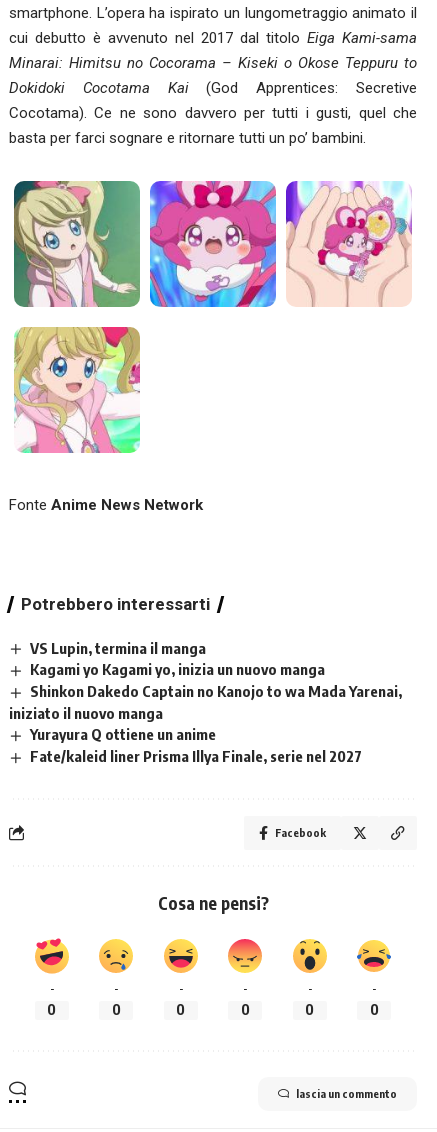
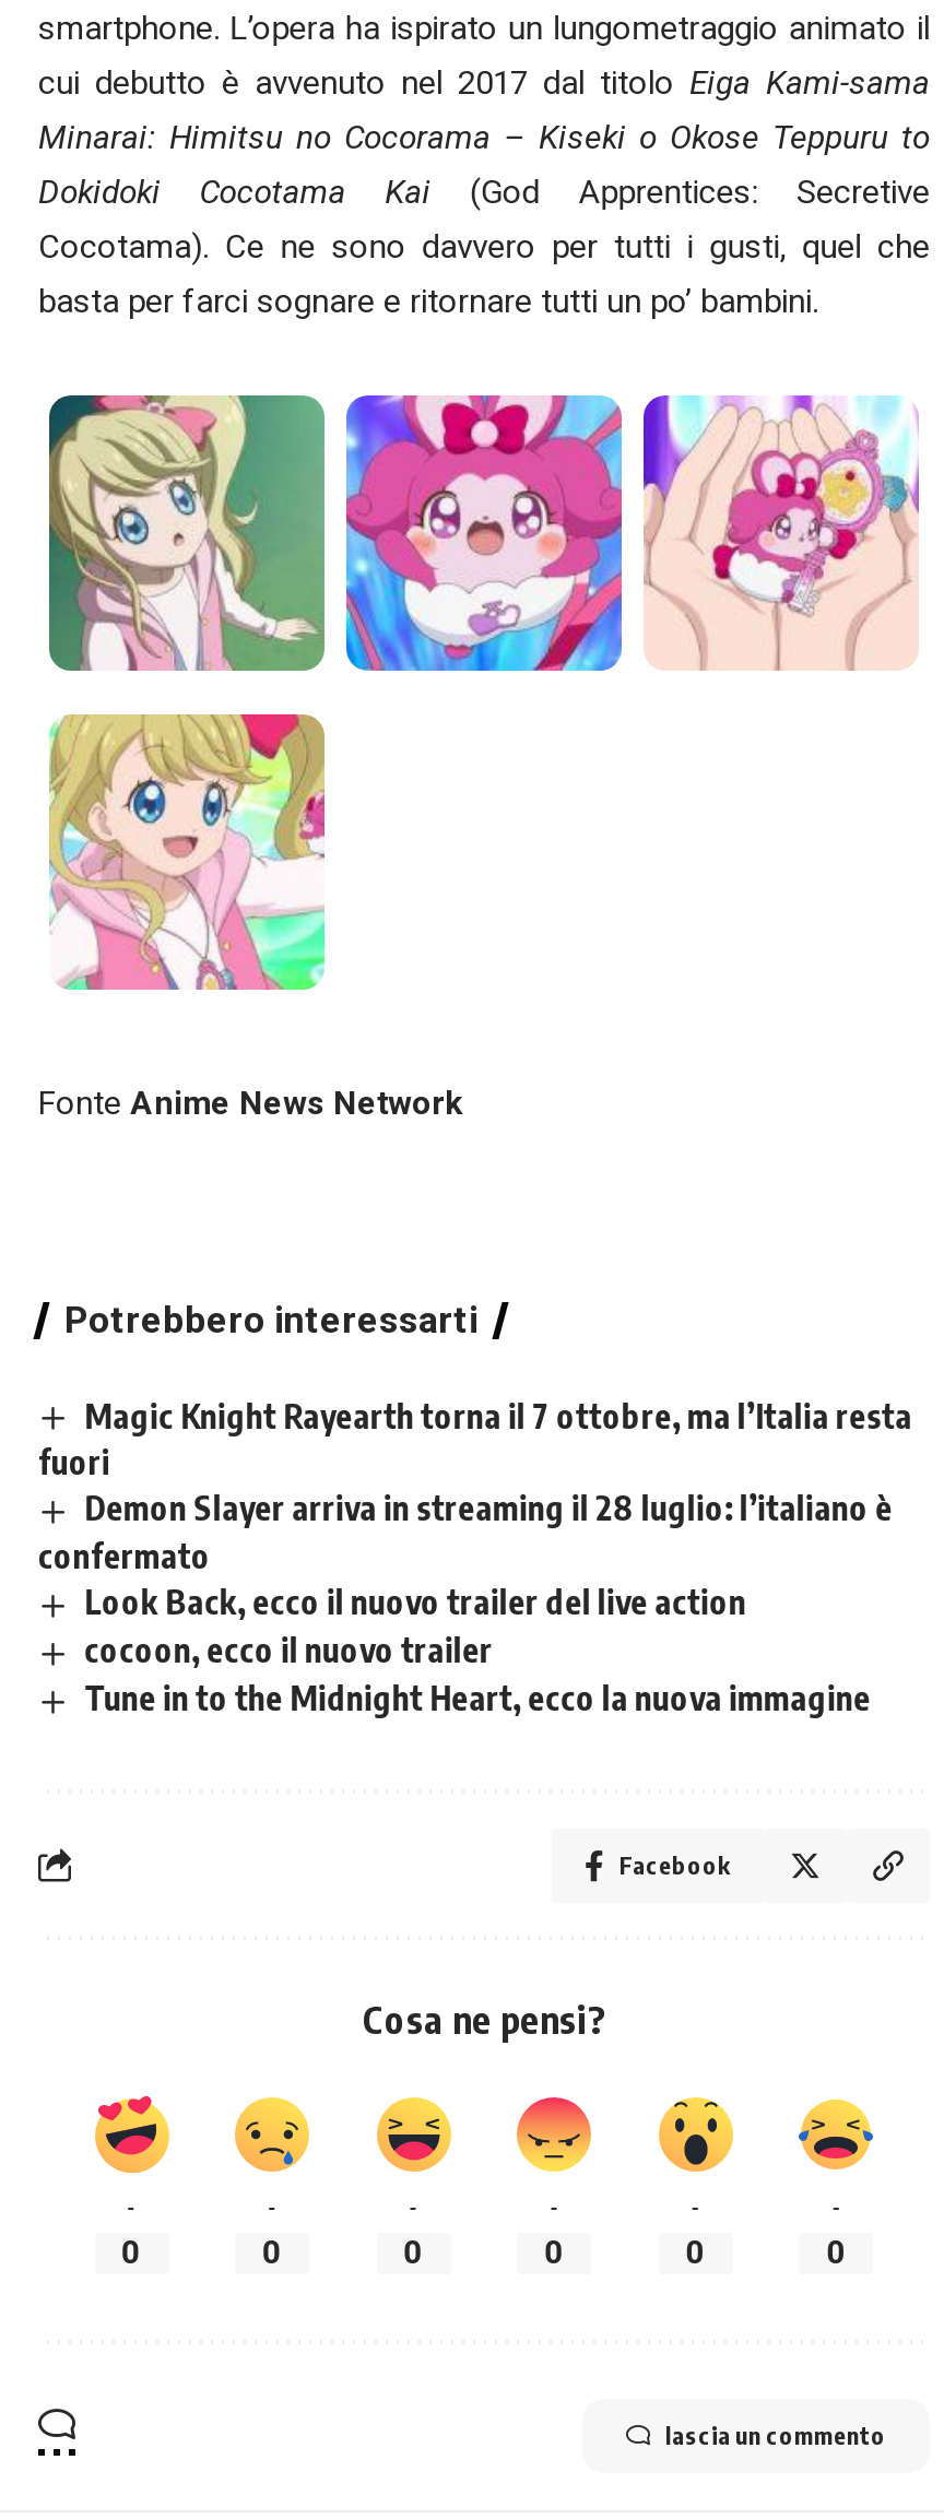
[9,638,402,765] VS Lupin, termina il manga | Kagami yo Kagami yo, inizia un nuovo manga | Shinkon Dakedo Captain no Kanojo to wa Mada Yarenai, | iniziato il nuovo manga | Yurayura Q ottiene un anime | Fate/kaleid liner Prisma Illya Finale, serie nel 2027 -> [38,1395,913,1717] Magic Knight Rayearth torna il 7 ottobre, ma l’Italia resta | fuori | Demon Slayer arriva in streaming il 28 luglio: l’italiano è | confermato | Look Back, ecco il nuovo trailer del live action | cocoon, ecco il nuovo trailer | Tune in to the Midnight Heart, ecco la nuova immagine

